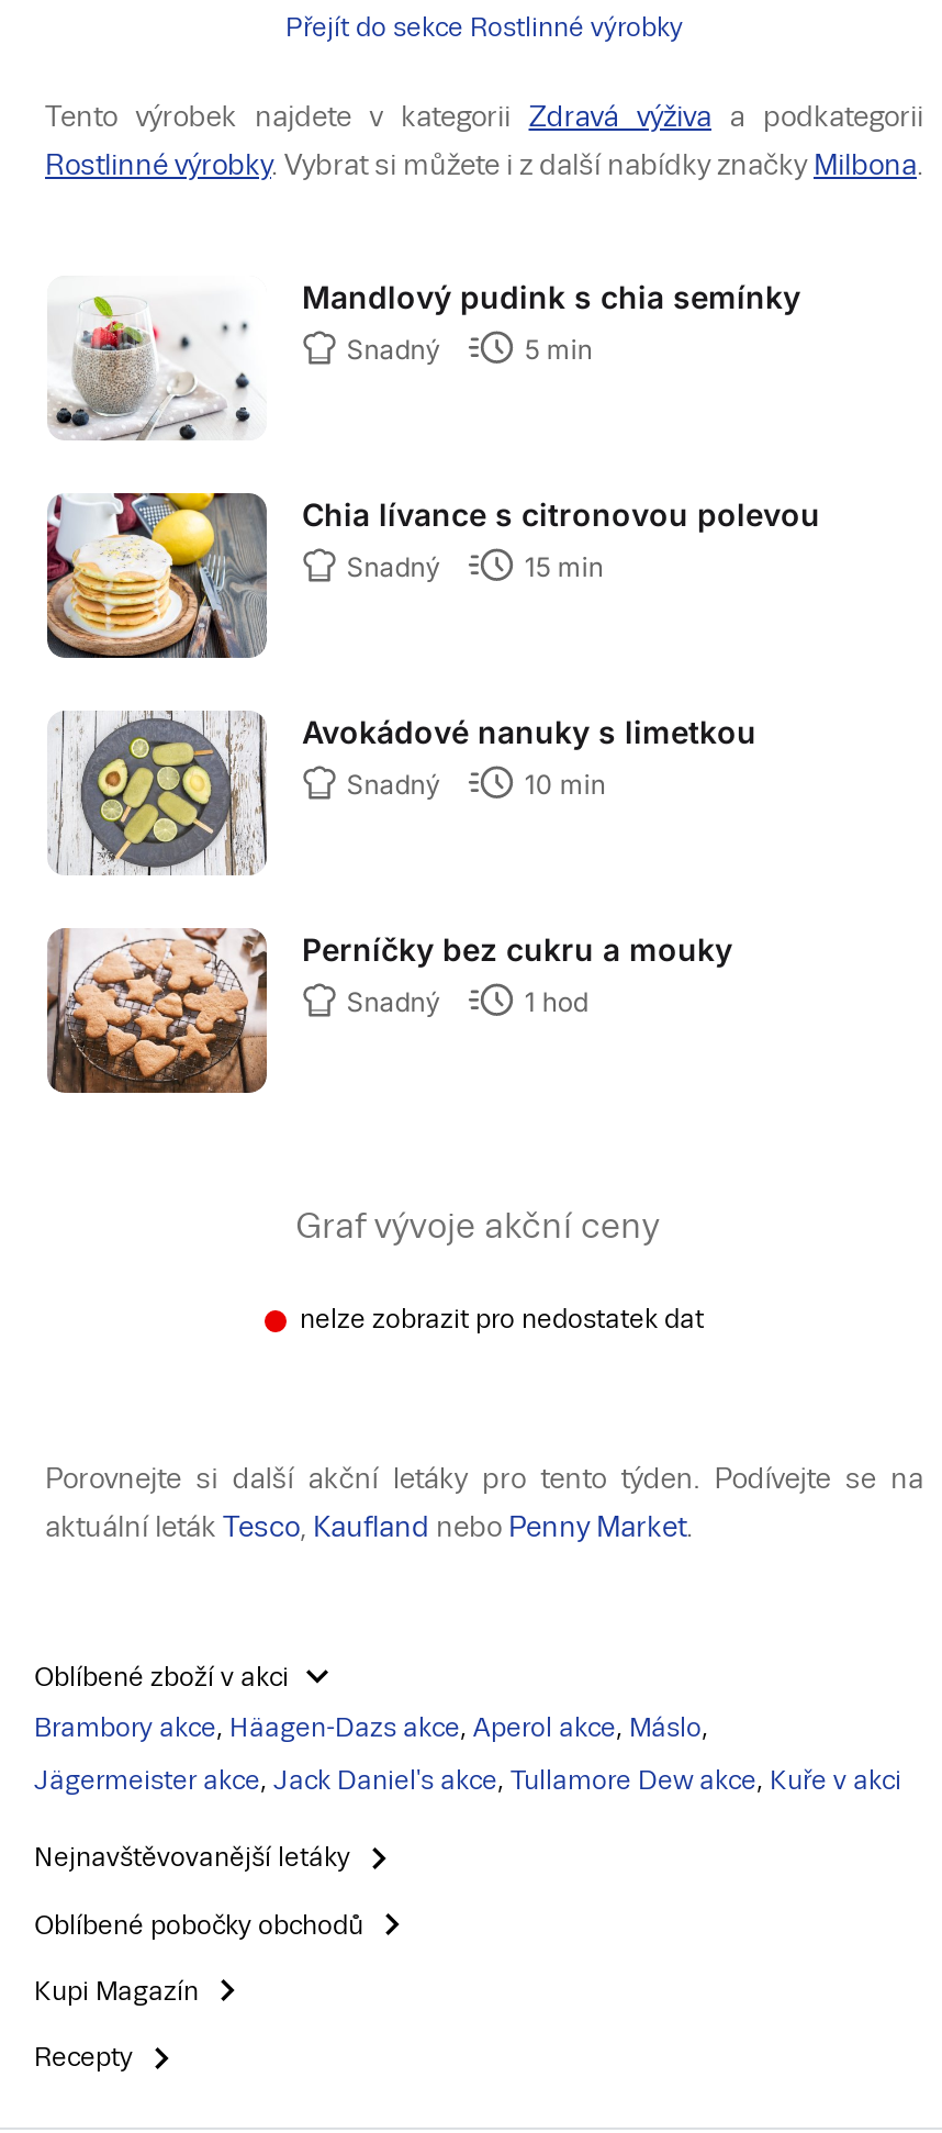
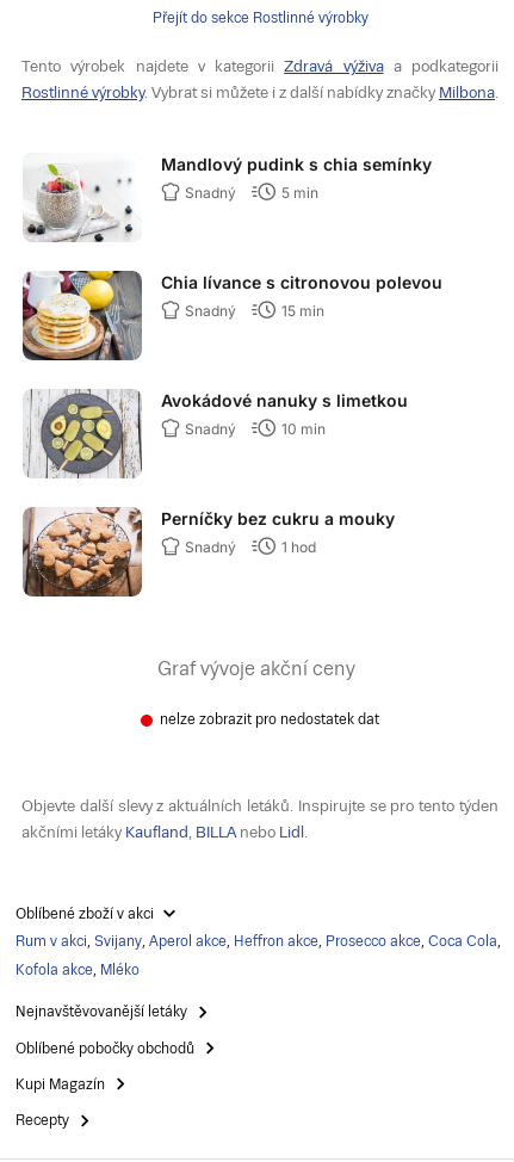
[45,1462,923,1495] Porovnejte si další akční letáky pro tento týden. Podívejte se na -> [21,797,498,815] Objevte další slevy z aktuálních letáků. Inspirujte se pro tento týden
[45,1510,693,1543] aktuální leták Tesco, Kaufland nebo Penny Market. -> [21,823,308,841] akčními letáky Kaufland, BILLA nebo Lidl.
[34,1713,708,1744] Brambory akce, Häagen-Dazs akce, Aperol akce, Máslo, -> [16,933,501,950] Rum v akci, Svijany, Aperol akce, Heffron akce, Prosecco akce, Coca Cola,
[34,1766,901,1796] Jägermeister akce, Jack Daniel's akce, Tullamore Dew akce, Kuře v akci -> [16,962,140,979] Kofola akce, Mléko

